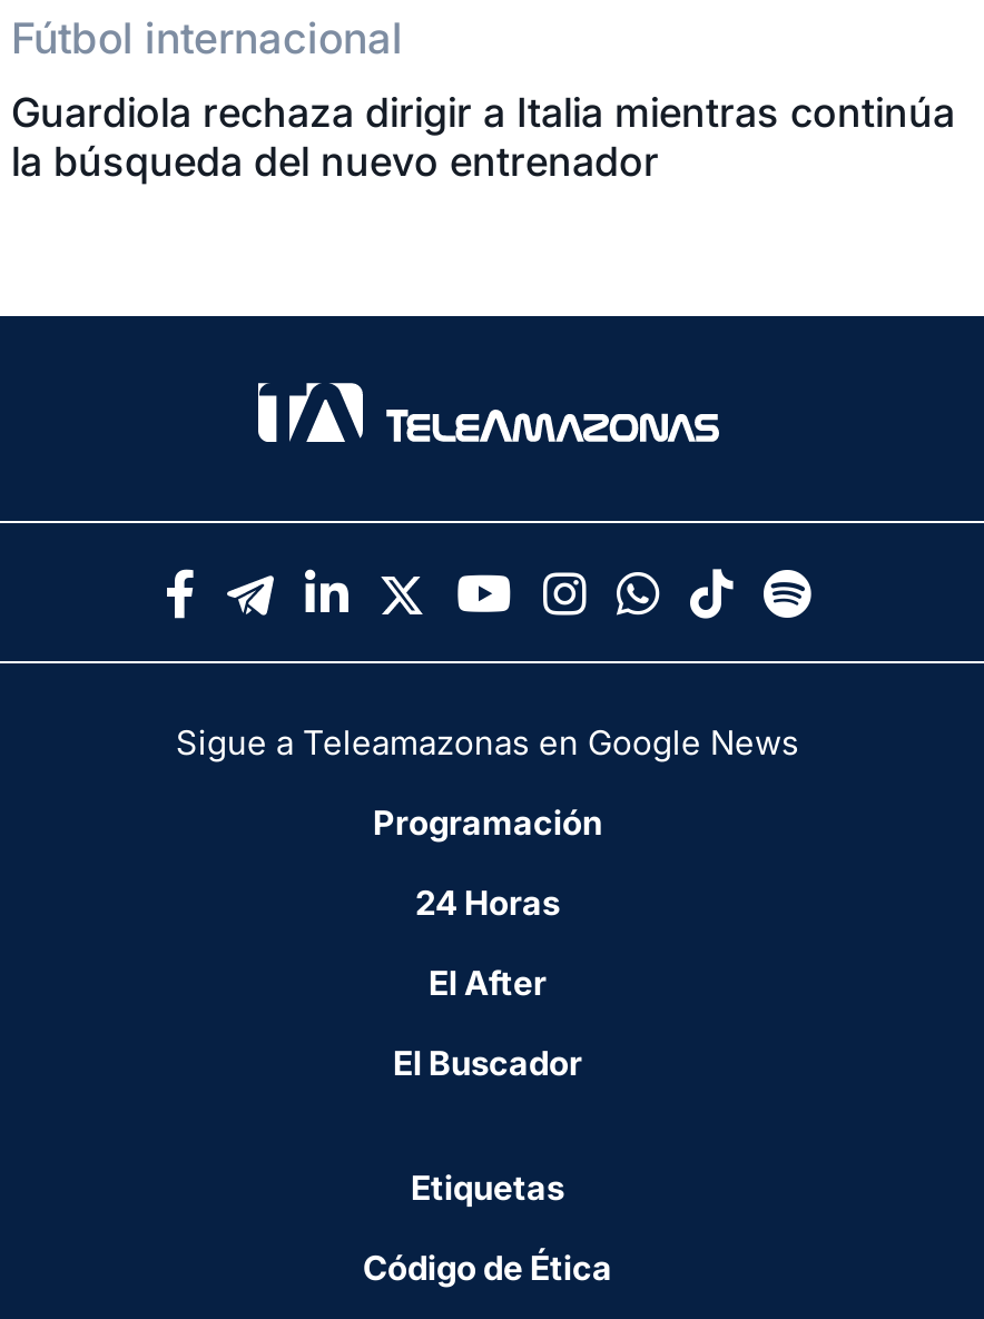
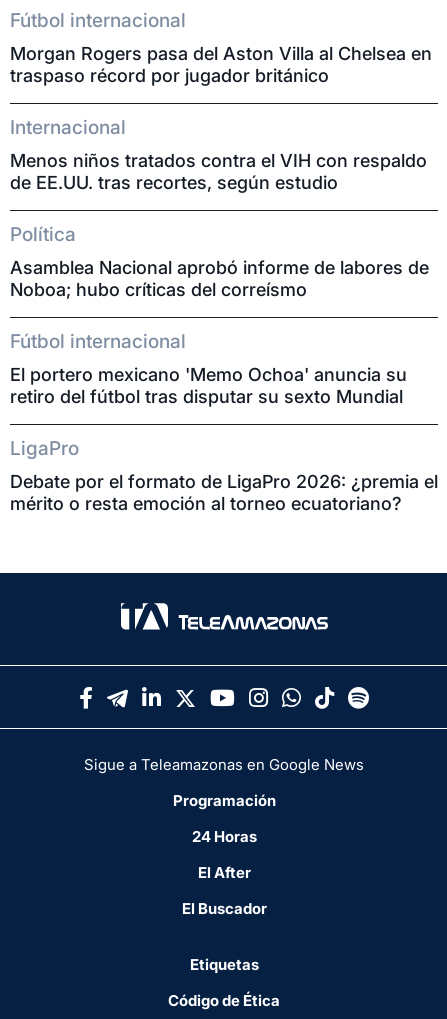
[11,90,955,186] Guardiola rechaza dirigir a Italia mientras continúa | la búsqueda del nuevo entrenador -> [10,43,438,514] Morgan Rogers pasa del Aston Villa al Chelsea en | traspaso récord por jugador británico | Internacional | Menos niños tratados contra el VIH con respaldo | de EE.UU. tras recortes, según estudio | Política | Asamblea Nacional aprobó informe de labores de | Noboa; hubo críticas del correísmo | Fútbol internacional | El portero mexicano 'Memo Ochoa' anuncia su | retiro del fútbol tras disputar su sexto Mundial | LigaPro | Debate por el formato de LigaPro 2026: ¿premia el | mérito o resta emoción al torneo ecuatoriano?

